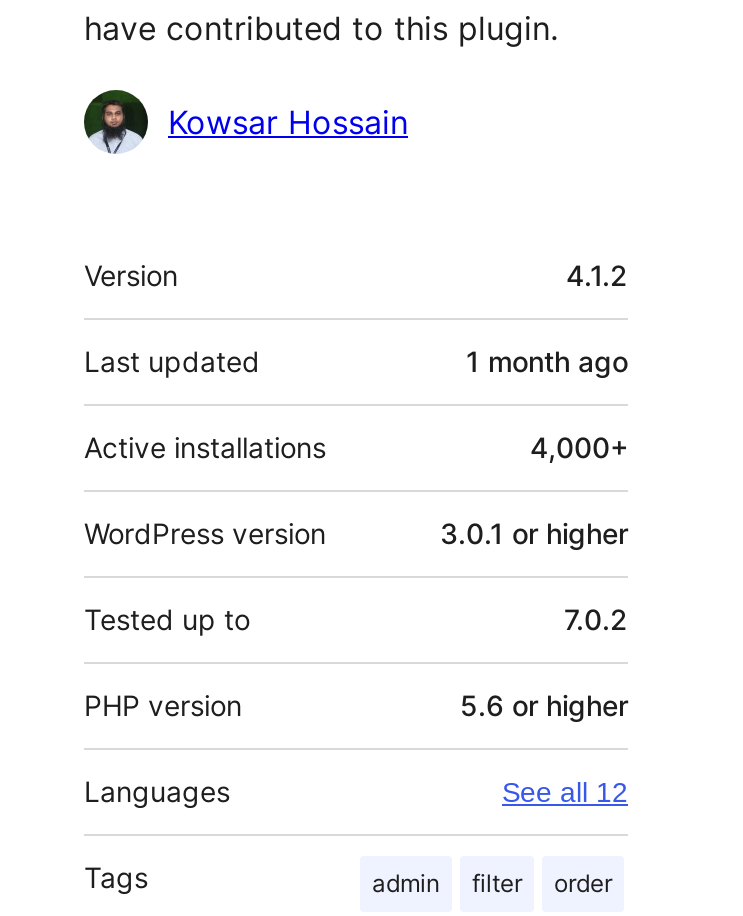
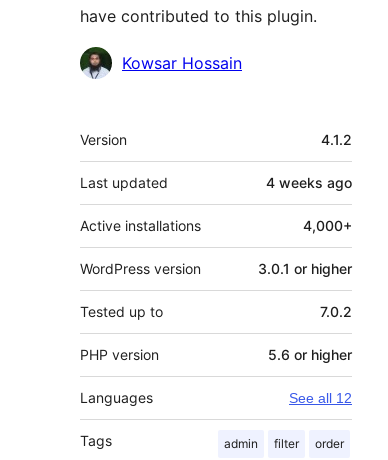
[466,345,628,379] 1 month ago -> [266,174,352,191] 4 weeks ago

